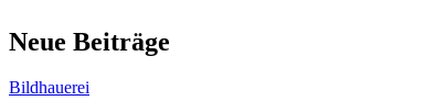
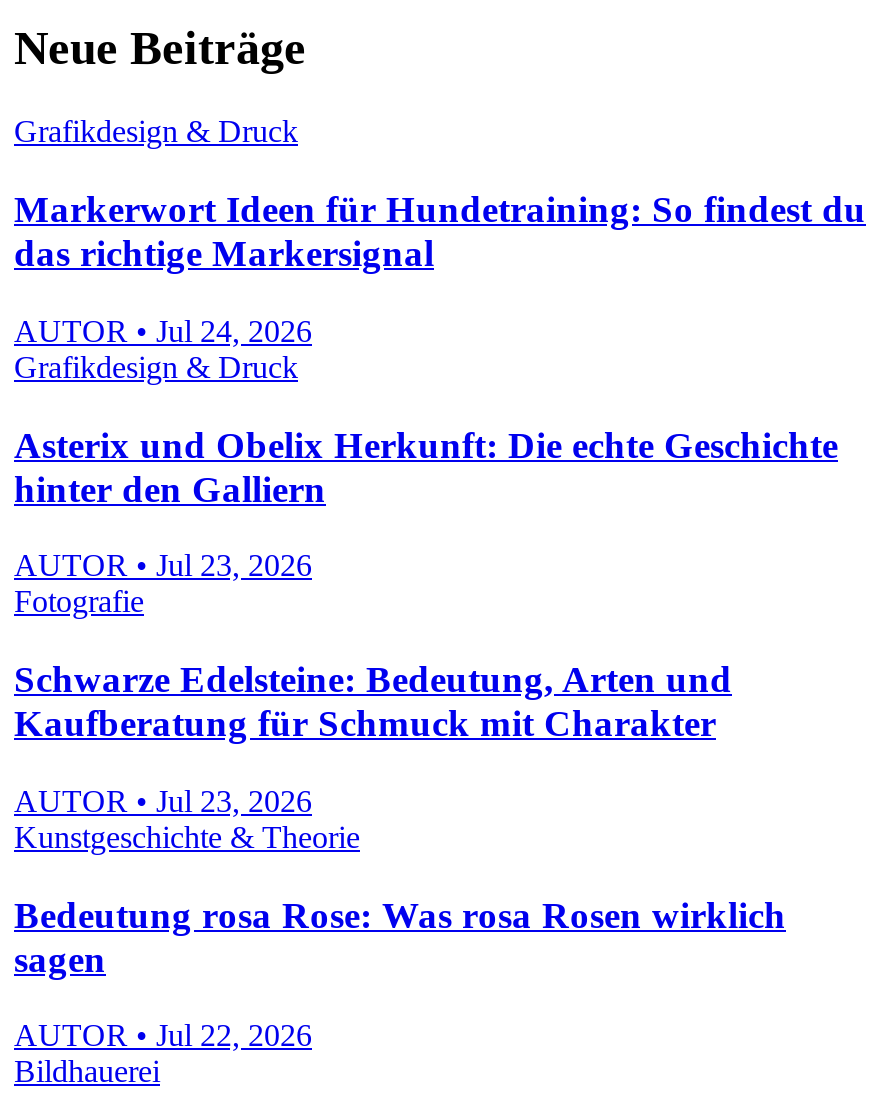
none -> [14,115,866,1052] Grafikdesign & Druck | Markerwort Ideen für Hundetraining: So findest du | das richtige Markersignal | AUTOR • Jul 24, 2026 | Grafikdesign & Druck | Asterix und Obelix Herkunft: Die echte Geschichte | hinter den Galliern | AUTOR • Jul 23, 2026 | Fotografie | Schwarze Edelsteine: Bedeutung, Arten und | Kaufberatung für Schmuck mit Charakter | AUTOR • Jul 23, 2026 | Kunstgeschichte & Theorie | Bedeutung rosa Rose: Was rosa Rosen wirklich | sagen | AUTOR • Jul 22, 2026

